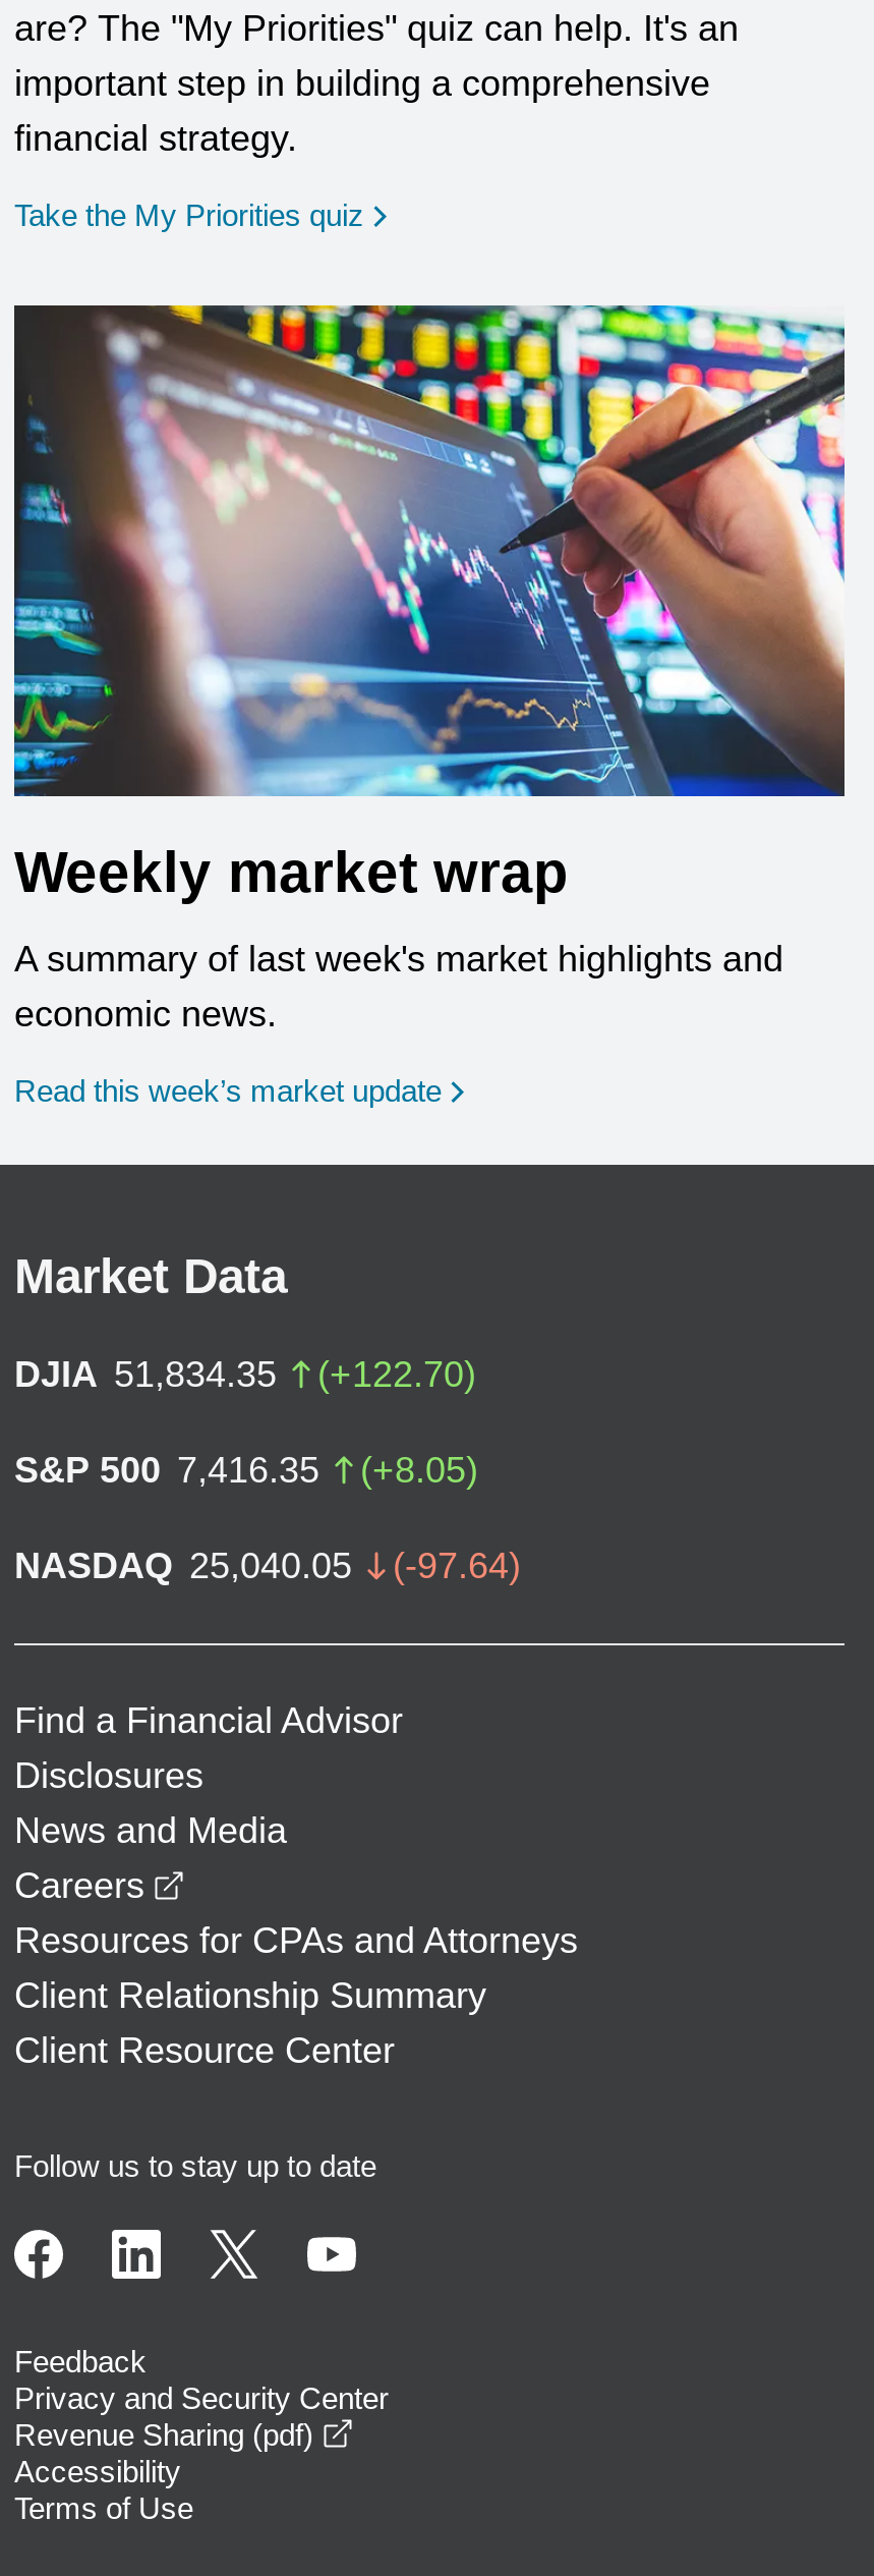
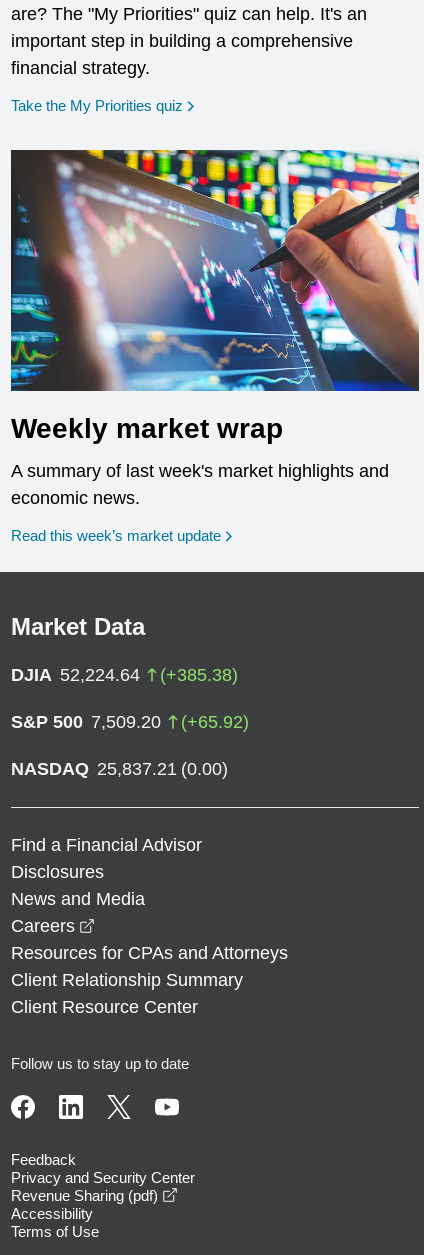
[14,1354,476,1395] DJIA 51,834.35 | (+122.70) -> [11,665,238,685] DJIA 52,224.64 | (+385.38)
[14,1449,478,1490] S&P 500 7,416.35 | (+8.05) -> [11,712,249,732] S&P 500 7,509.20 | (+65.92)
[14,1545,521,1586] NASDAQ 25,040.05 | (-97.64) -> [11,759,228,779] NASDAQ 25,837.21 (0.00)

